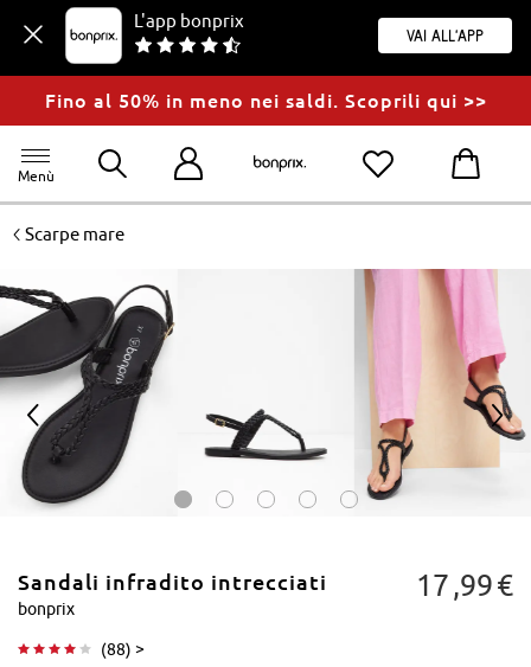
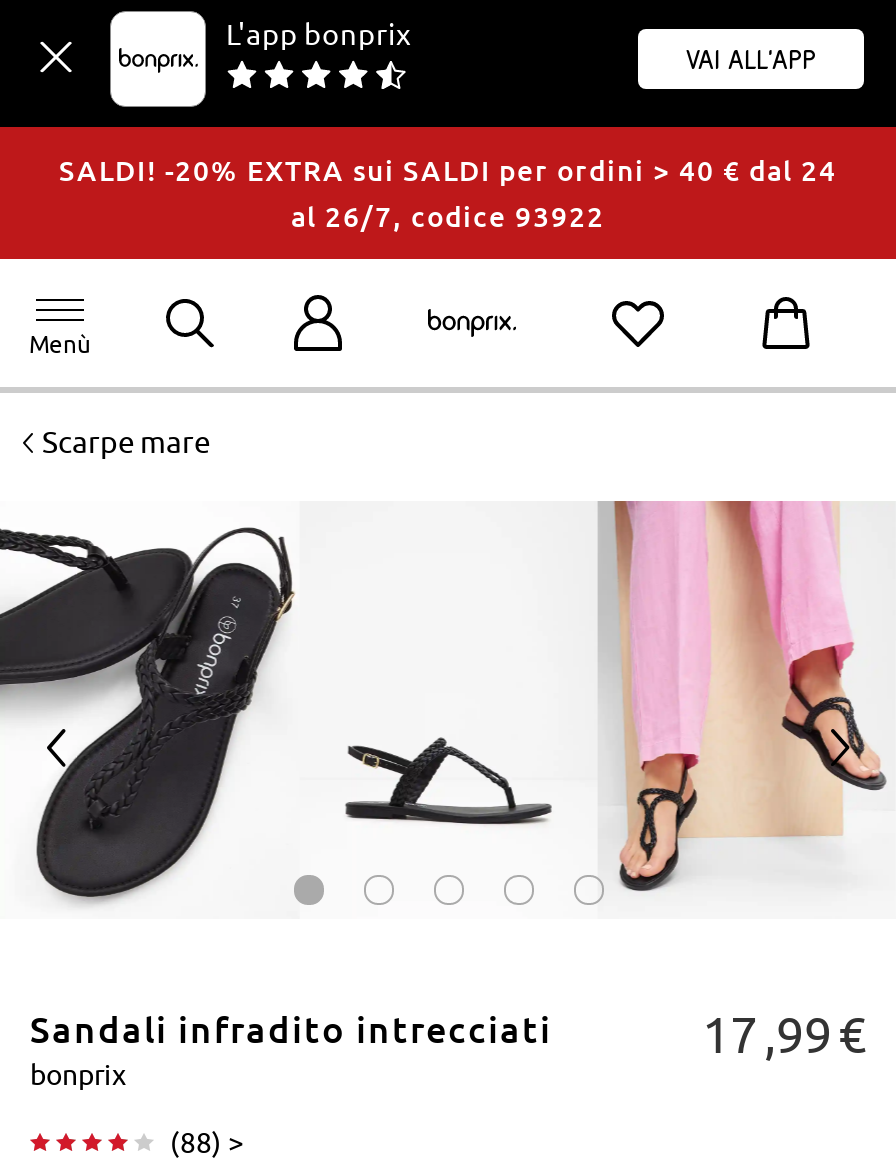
[44,90,487,111] Fino al 50% in meno nei saldi. Scoprili qui >> -> [59,155,837,233] SALDI! -20% EXTRA sui SALDI per ordini > 40 € dal 24 | al 26/7, codice 93922

